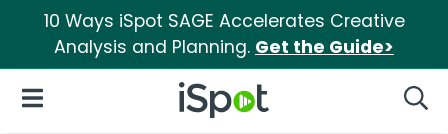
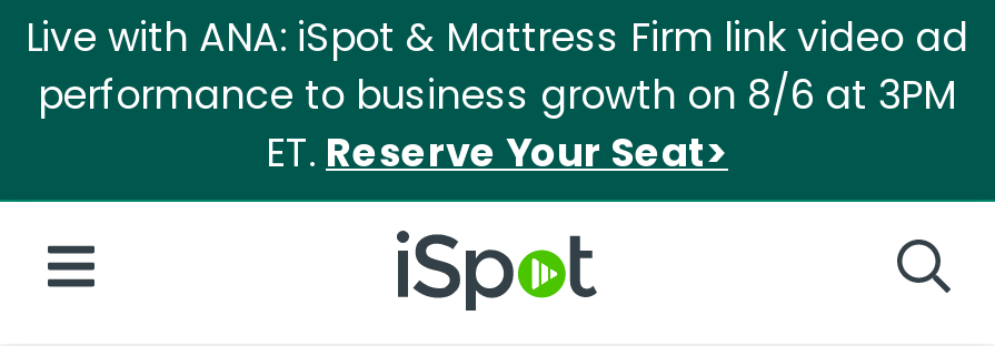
[43,9,404,59] 10 Ways iSpot SAGE Accelerates Creative | Analysis and Planning. Get the Guide> -> [26,11,968,180] Live with ANA: iSpot & Mattress Firm link video ad | performance to business growth on 8/6 at 3PM | ET. Reserve Your Seat>

